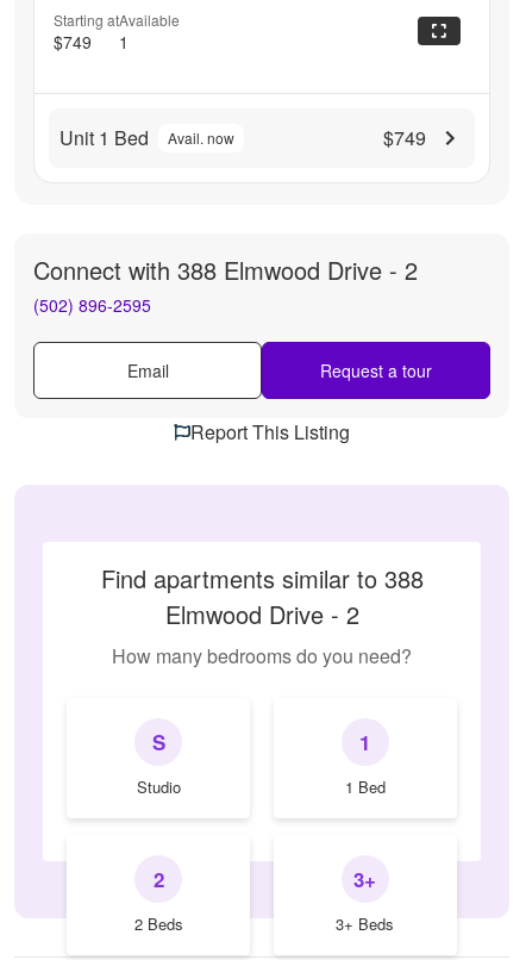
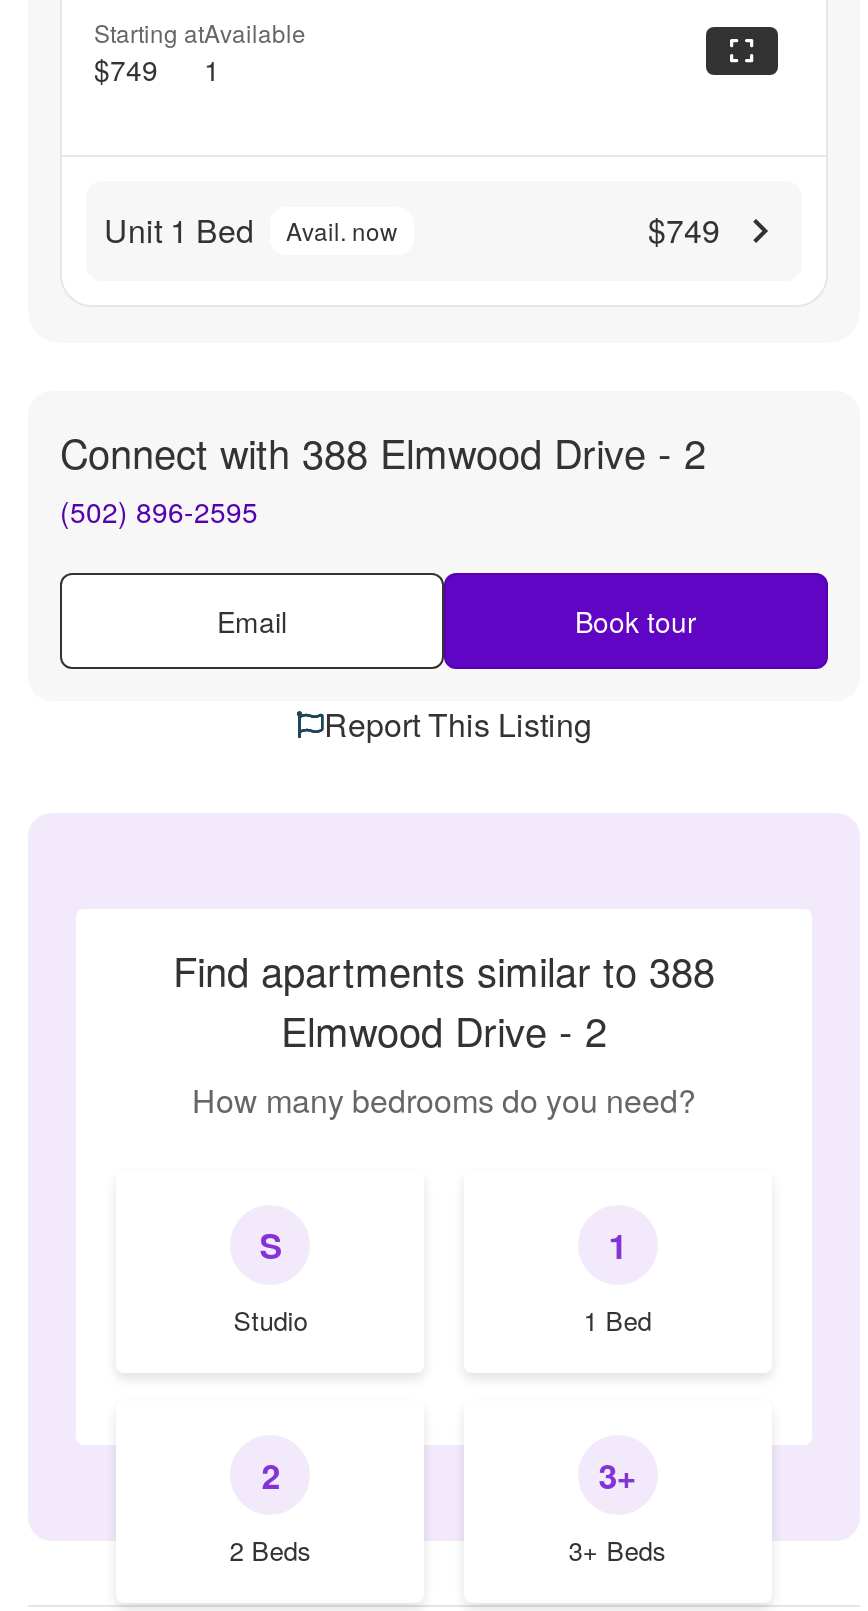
[320,358,432,382] Request a tour -> [575,600,697,640] Book tour

